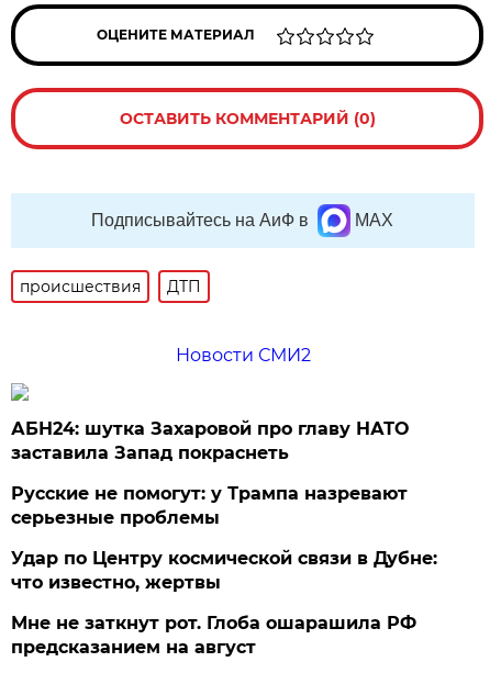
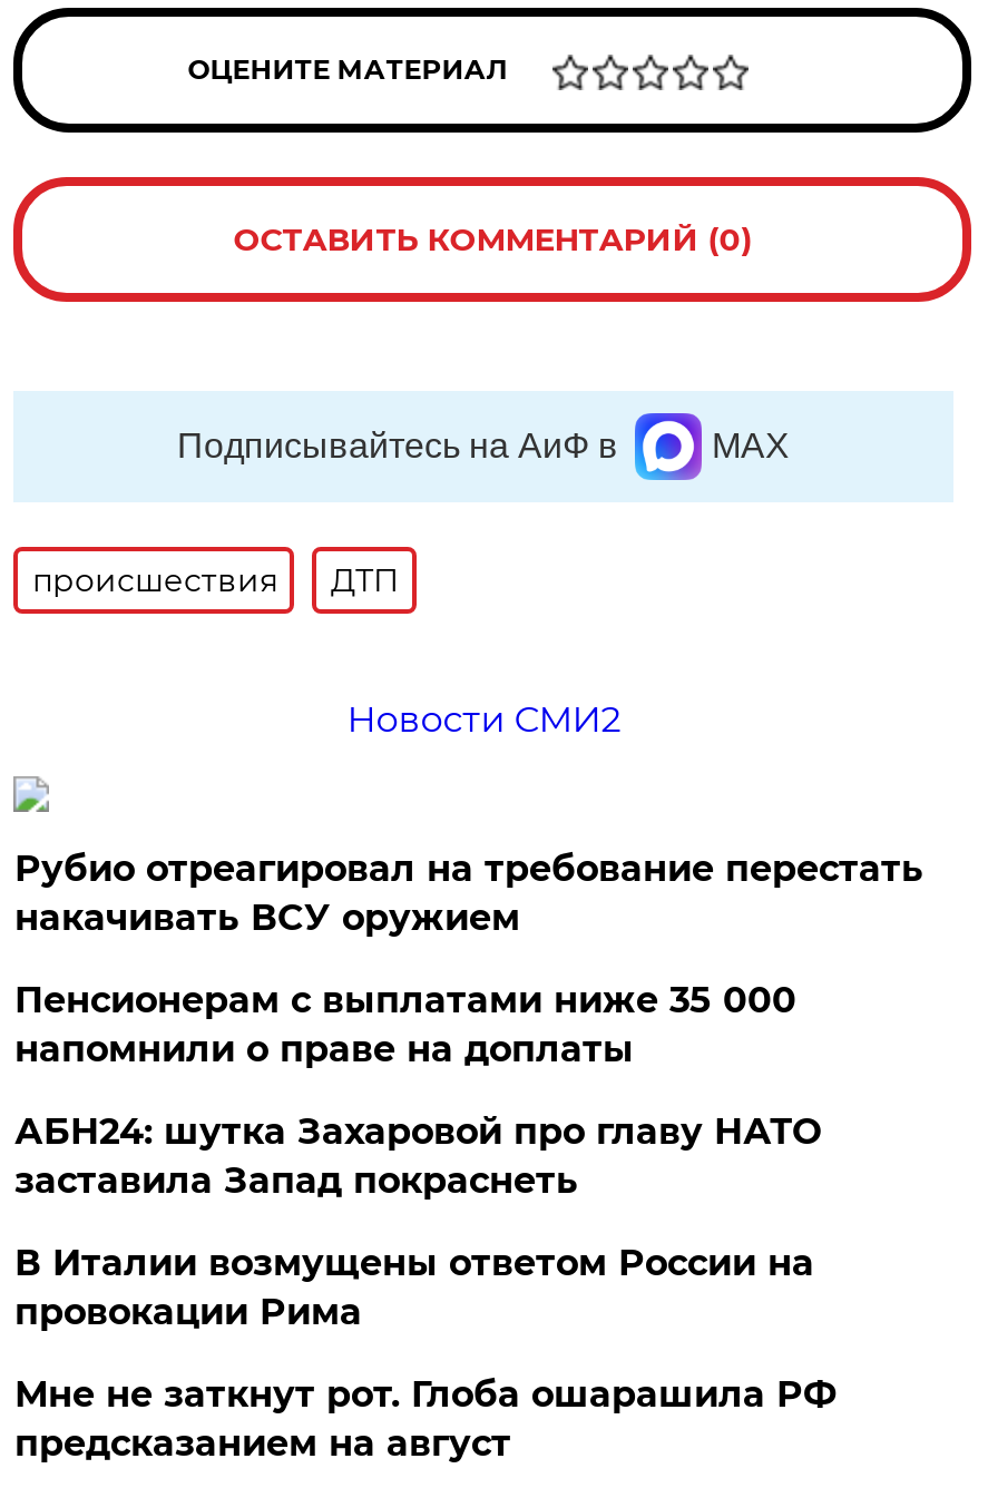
none -> [14,847,923,1070] Рубио отреагировал на требование перестать | накачивать ВСУ оружием | Пенсионерам с выплатами ниже 35 000 | напомнили о праве на доплаты
moved [11,418,409,463] -> [14,1110,821,1202]: АБН24: шутка Захаровой про главу НАТО | заставила Запад покраснеть
[11,483,438,593] Русские не помогут: у Трампа назревают | серьезные проблемы | Удар по Центру космической связи в Дубне: | что известно, жертвы -> [14,1242,814,1333] В Италии возмущены ответом России на | провокации Рима

